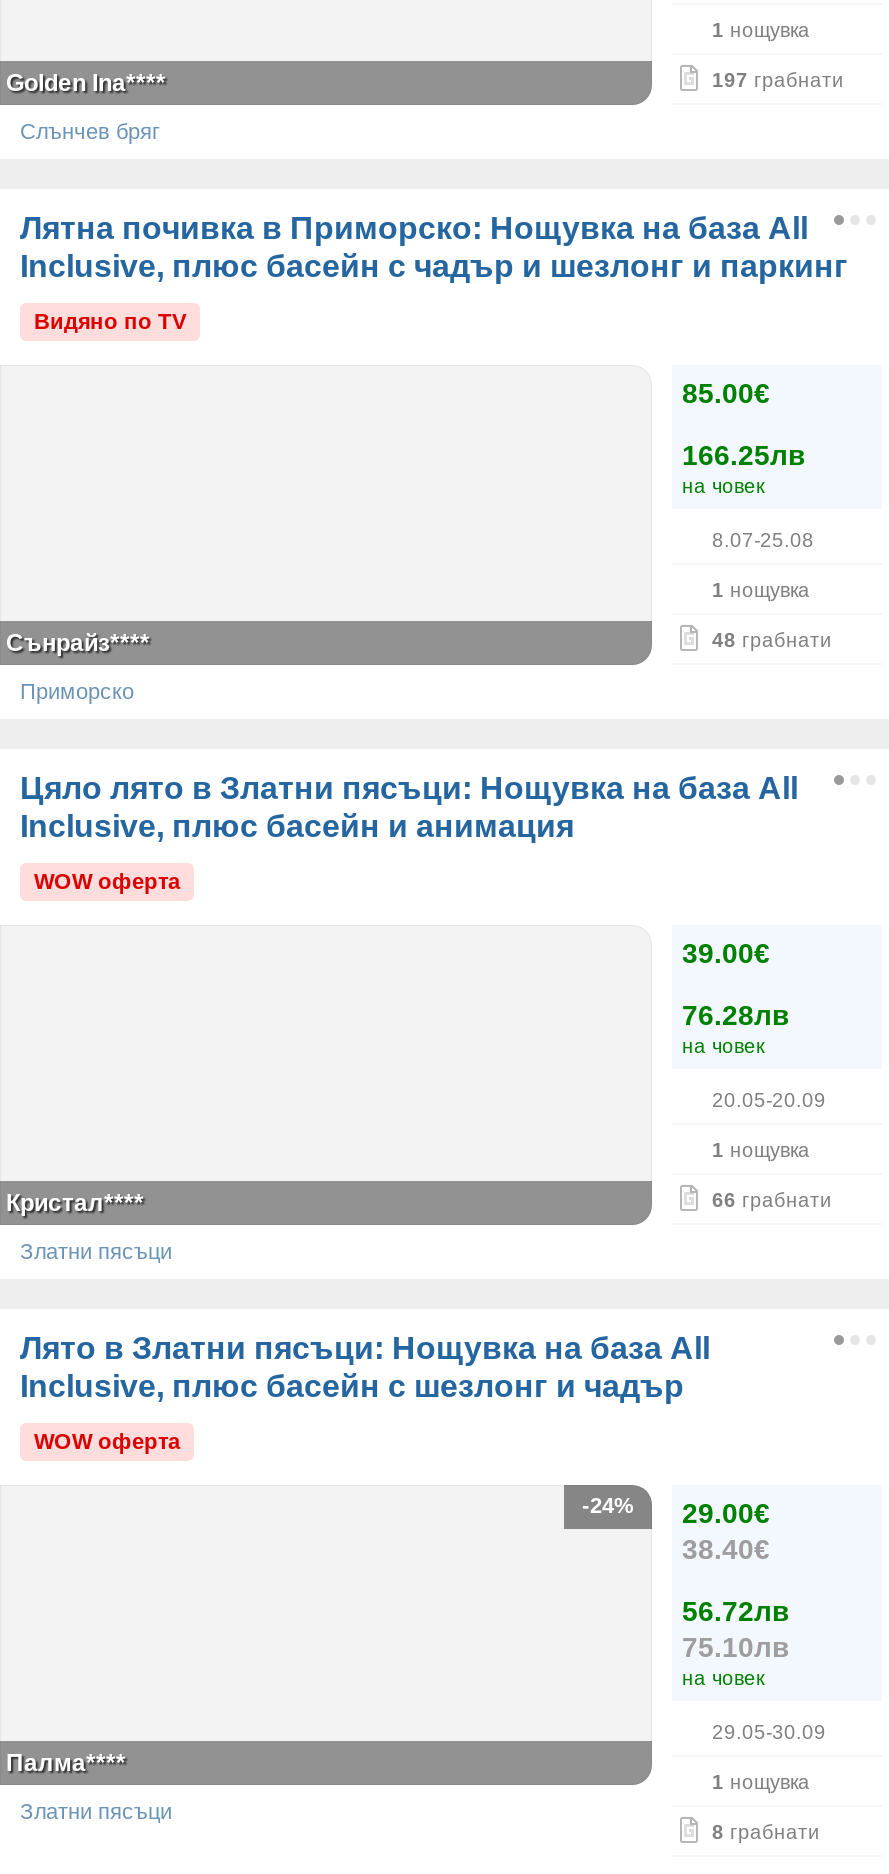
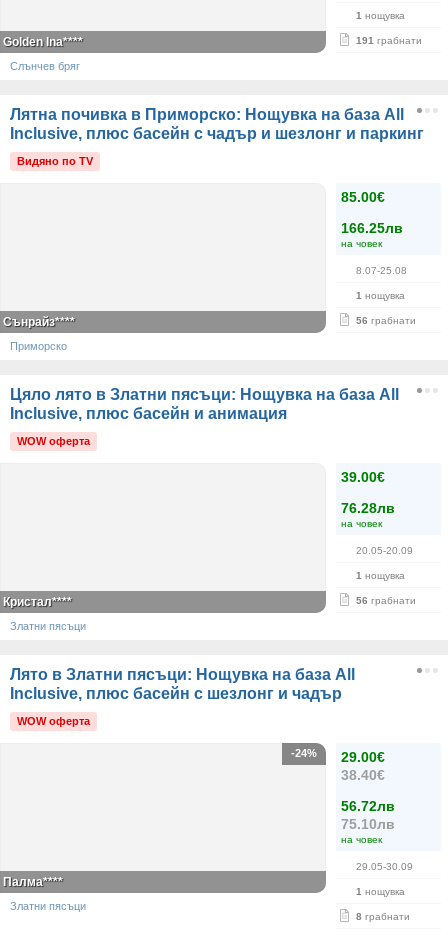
[712,69,844,91] 197 грабнати -> [356,35,422,46] 191 грабнати
[712,629,832,651] 48 грабнати -> [356,315,416,326] 56 грабнати
[712,1189,832,1211] 66 грабнати -> [356,595,416,606] 56 грабнати

